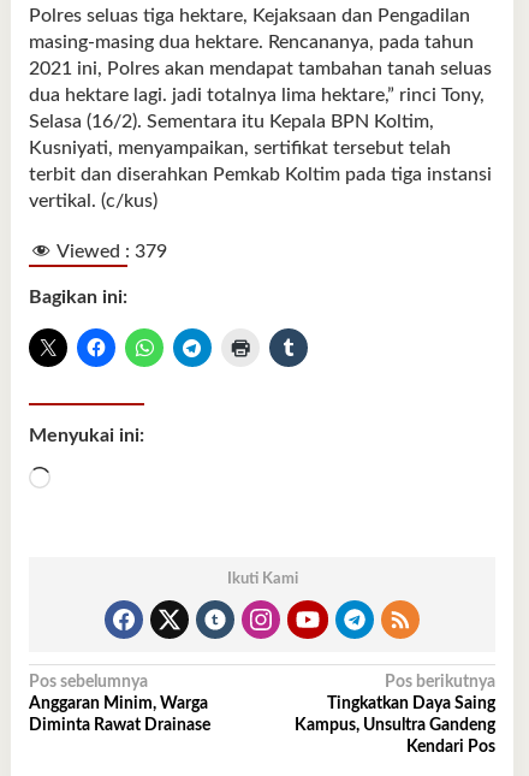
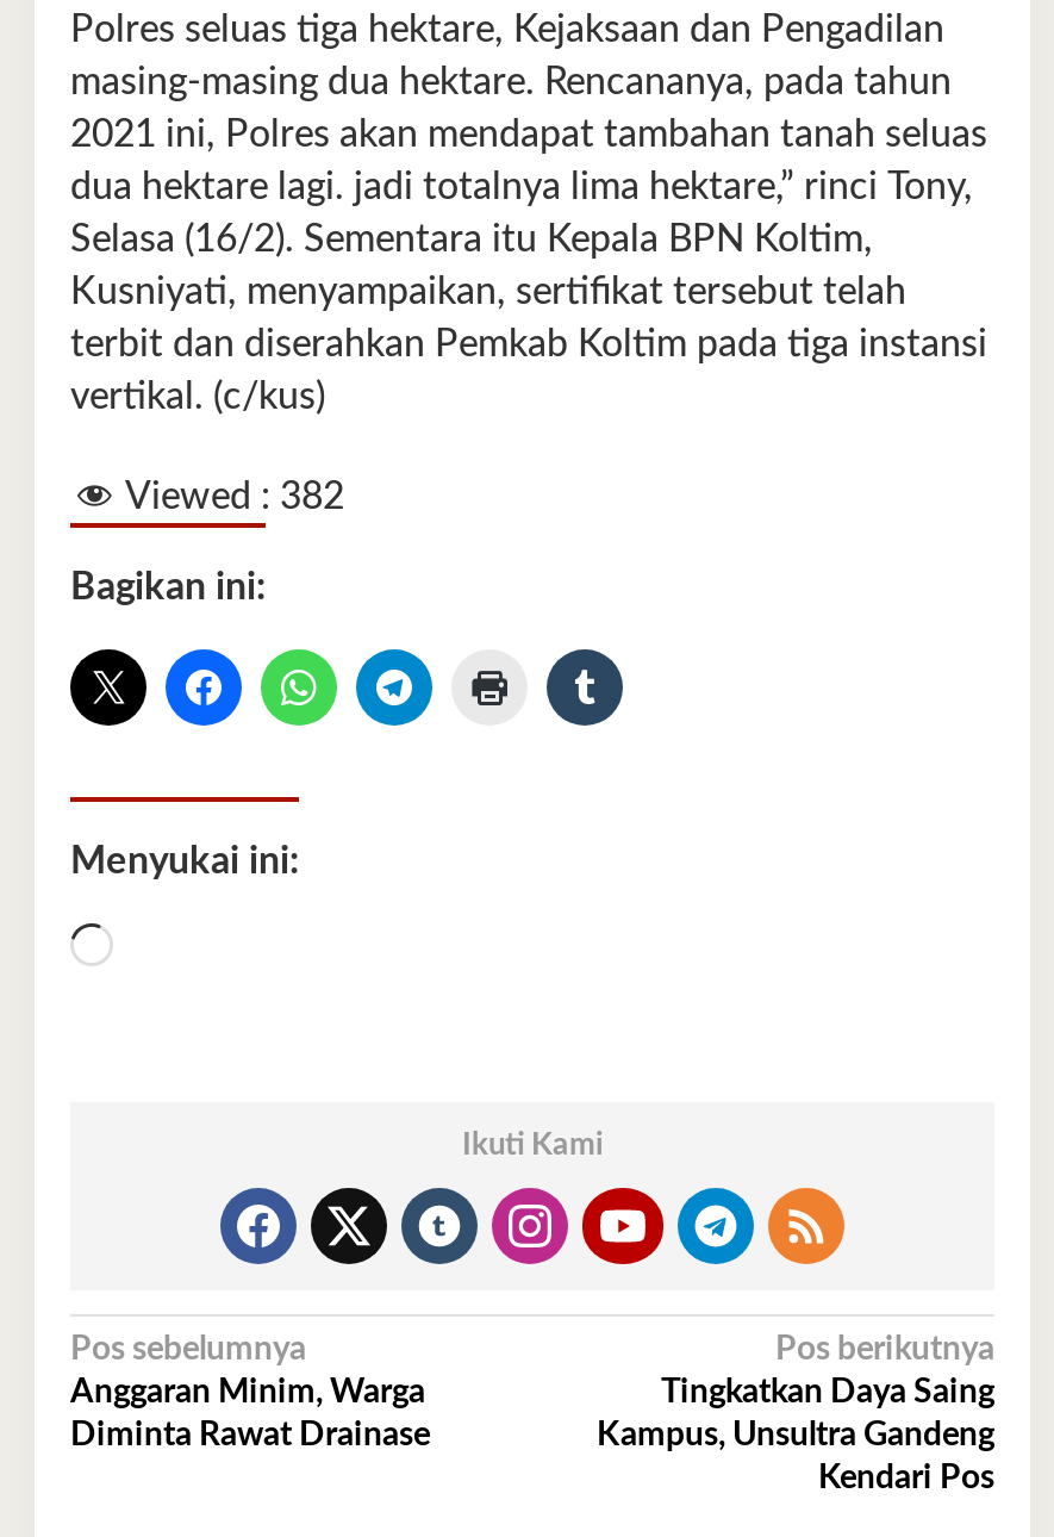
[57,242,167,261] Viewed : 379 -> [125,478,344,516] Viewed : 382

